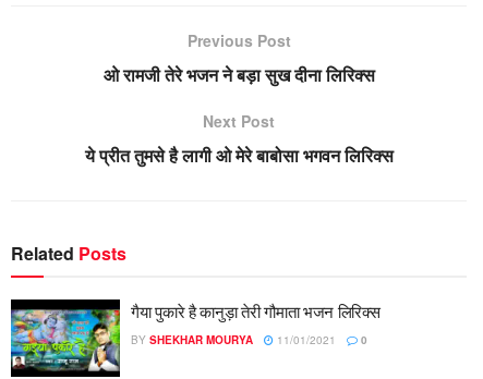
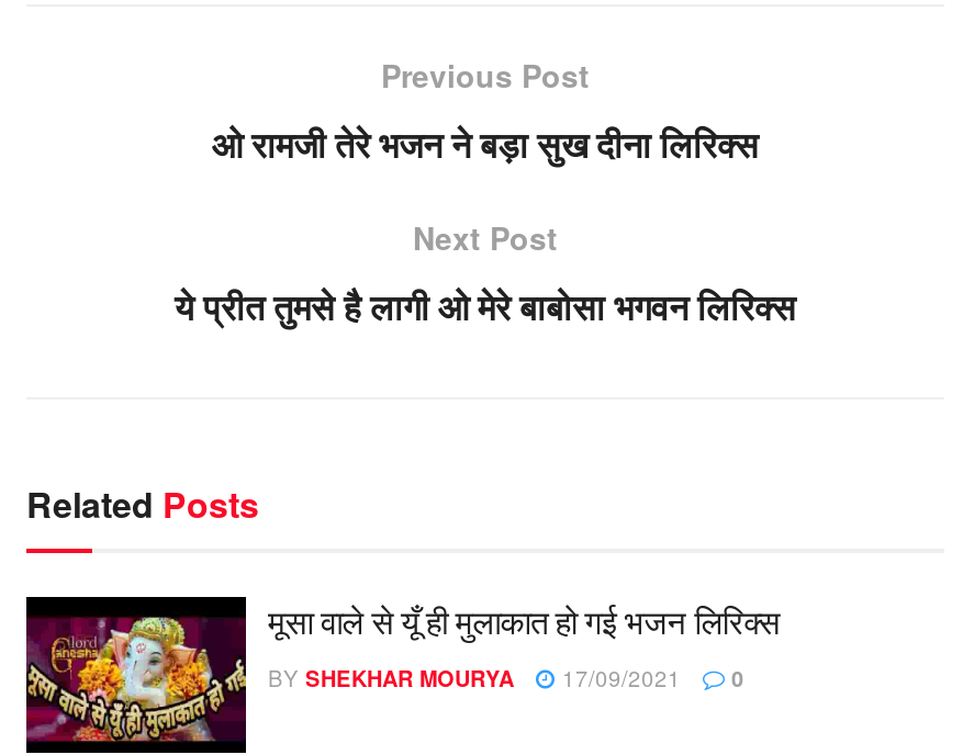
[10,299,380,372] [image] | गैया पुकारे है कानुड़ा तेरी गौमाता भजन लिरिक्स -> [24,597,780,744] [image] | मूसा वाले से यूँ ही मुलाकात हो गई भजन लिरिक्स
[131,332,367,347] BY SHEKHAR MOURYA 11/01/2021 0 -> [268,663,744,693] BY SHEKHAR MOURYA 17/09/2021 0

